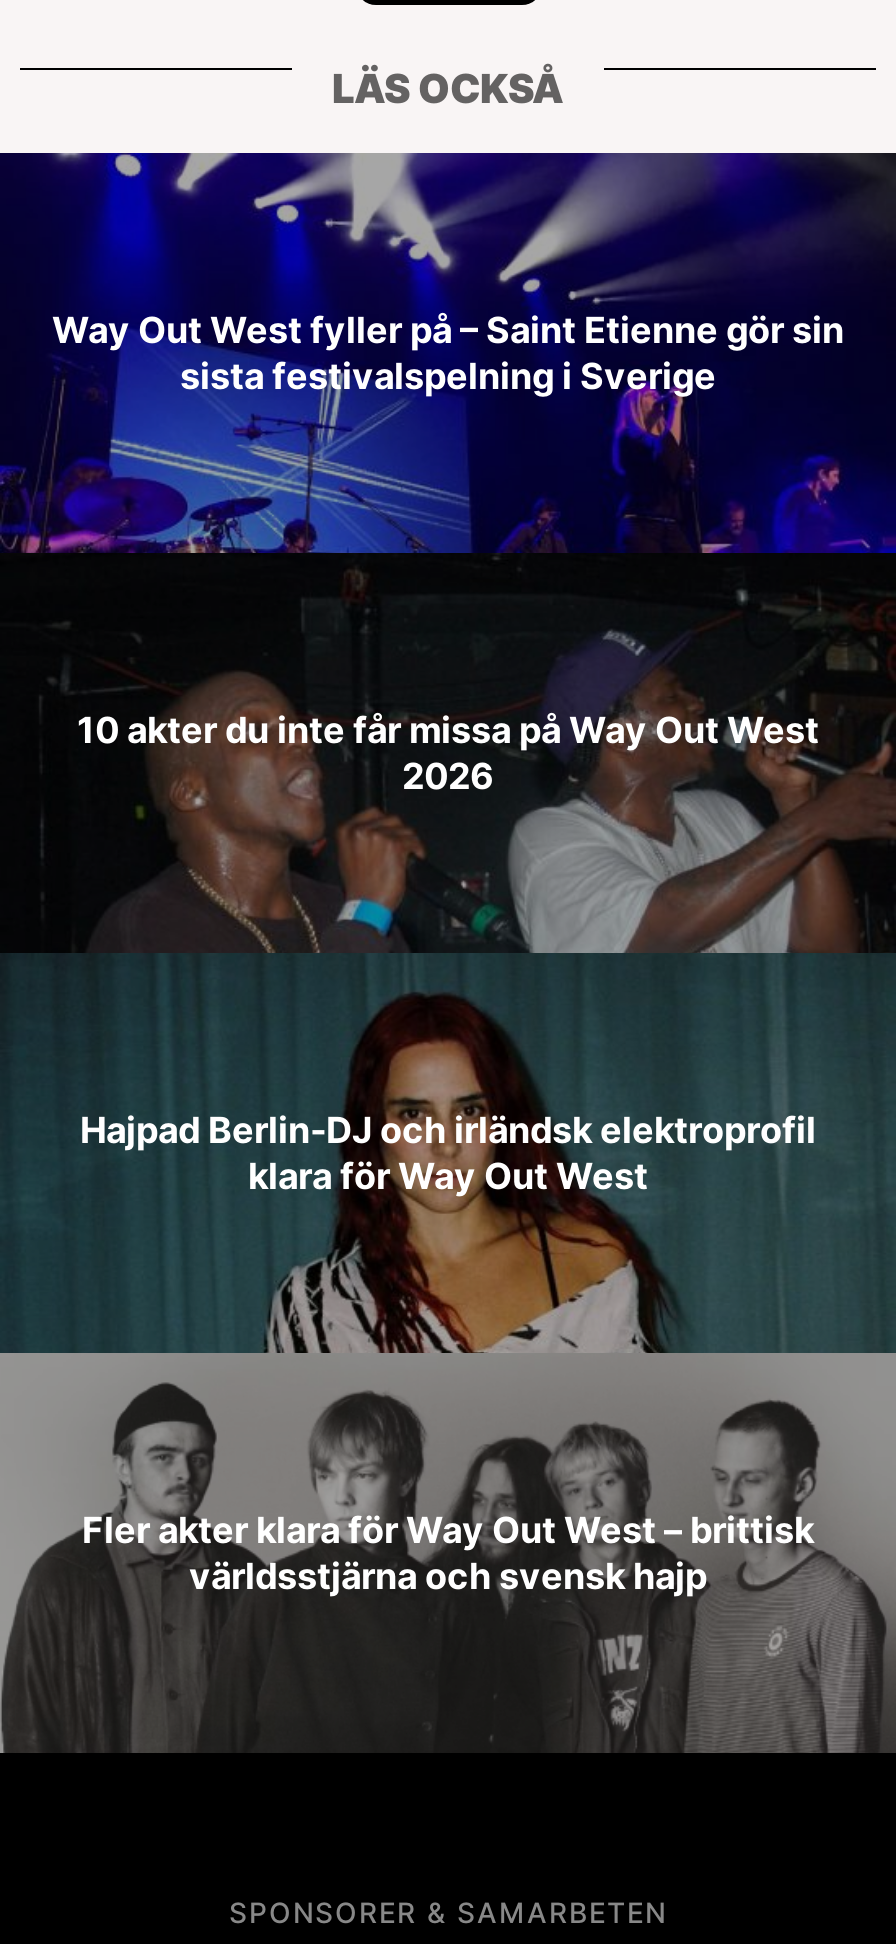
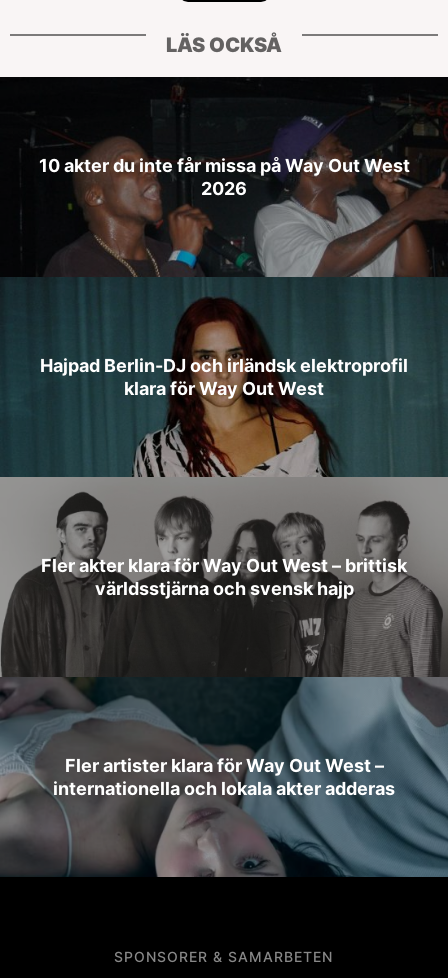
[6,150,890,554] [image] | Way Out West fyller på – Saint Etienne gör sin | sista festivalspelning i Sverige -> none
moved [77,709,896,1756] -> [38,155,448,678]: [image] | 10 akter du inte får missa på Way Out West | 2026 | Hajpad Berlin-DJ och irländsk elektroprofil | klara för Way Out West | Fler akter klara för Way Out West – brittisk | världsstjärna och svensk hajp
none -> [3,676,445,877] [image] | Fler artister klara för Way Out West – | internationella och lokala akter adderas

